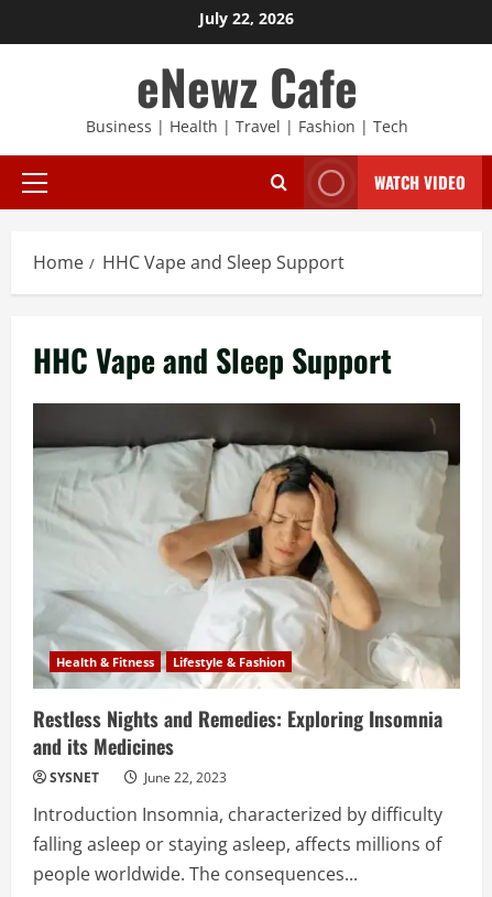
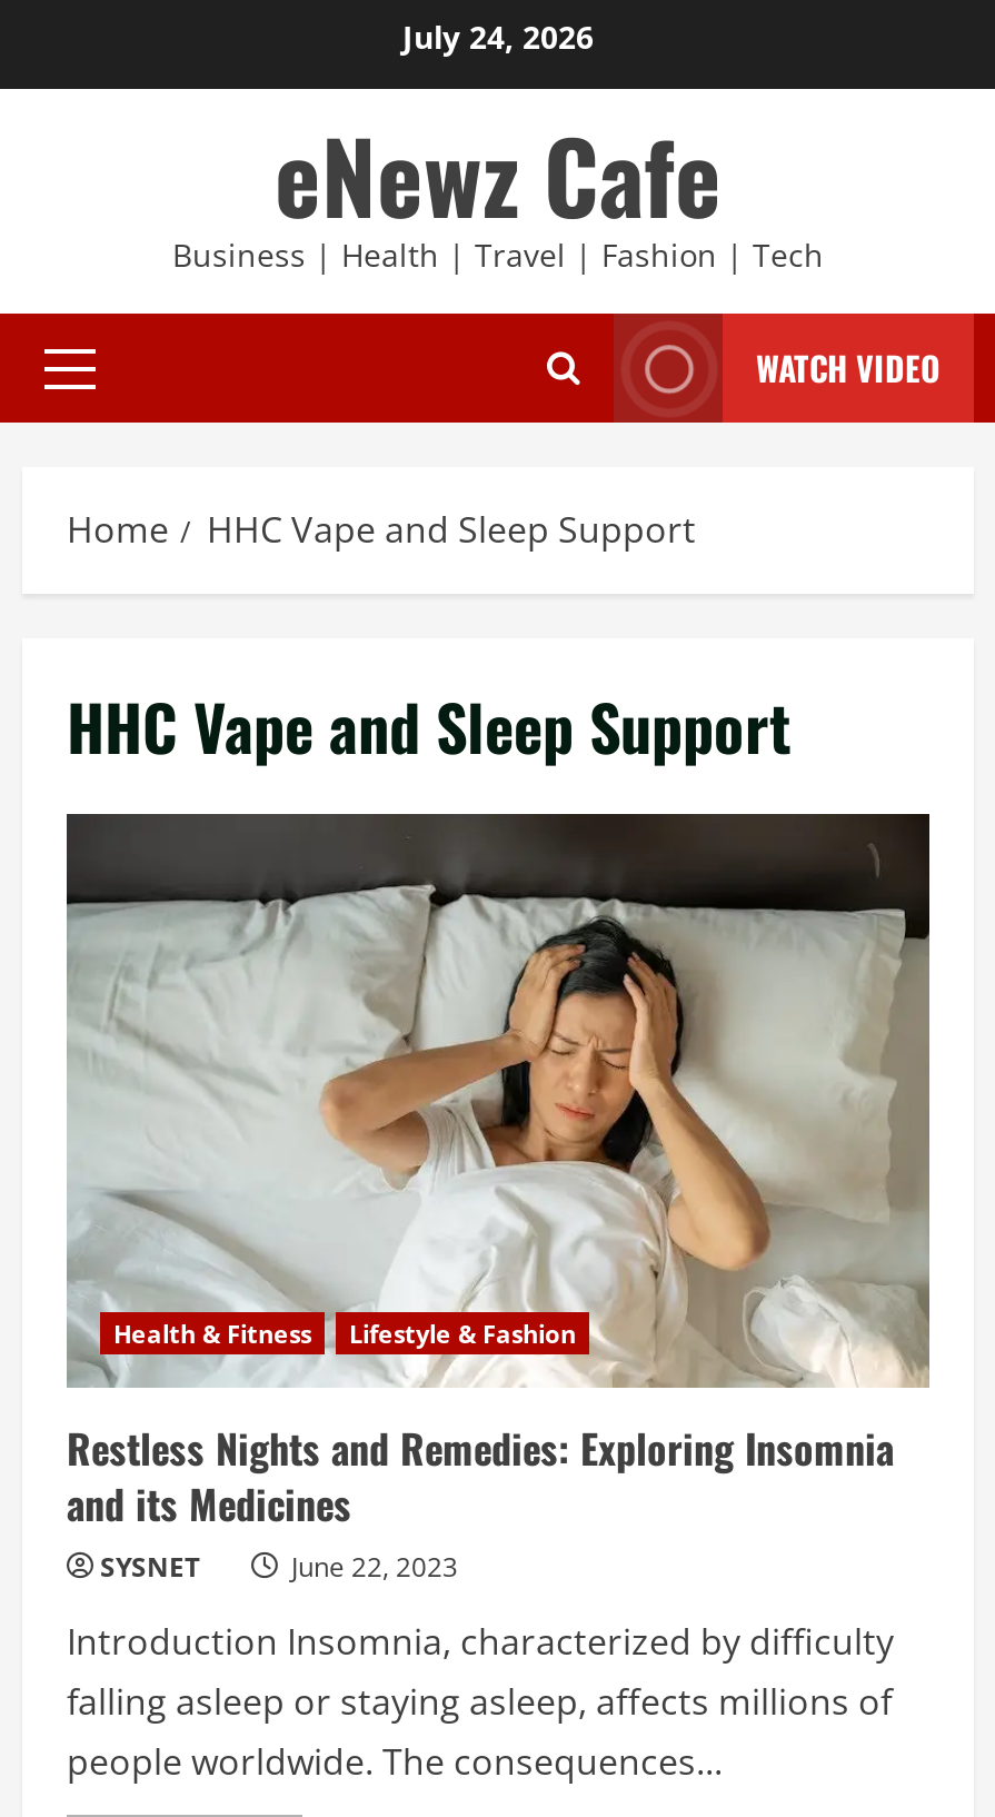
[199,8,294,29] July 22, 2026 -> [402,16,594,58] July 24, 2026

